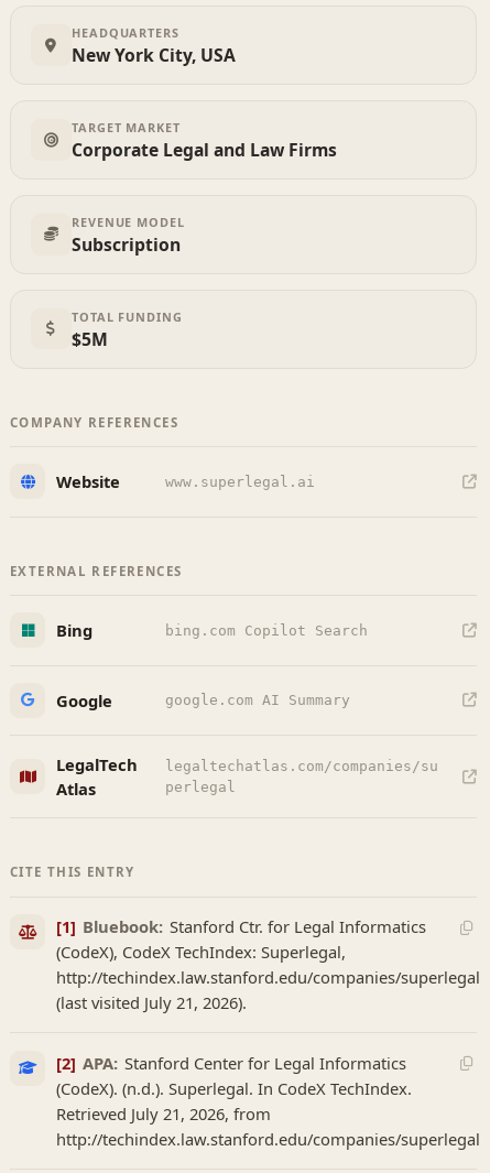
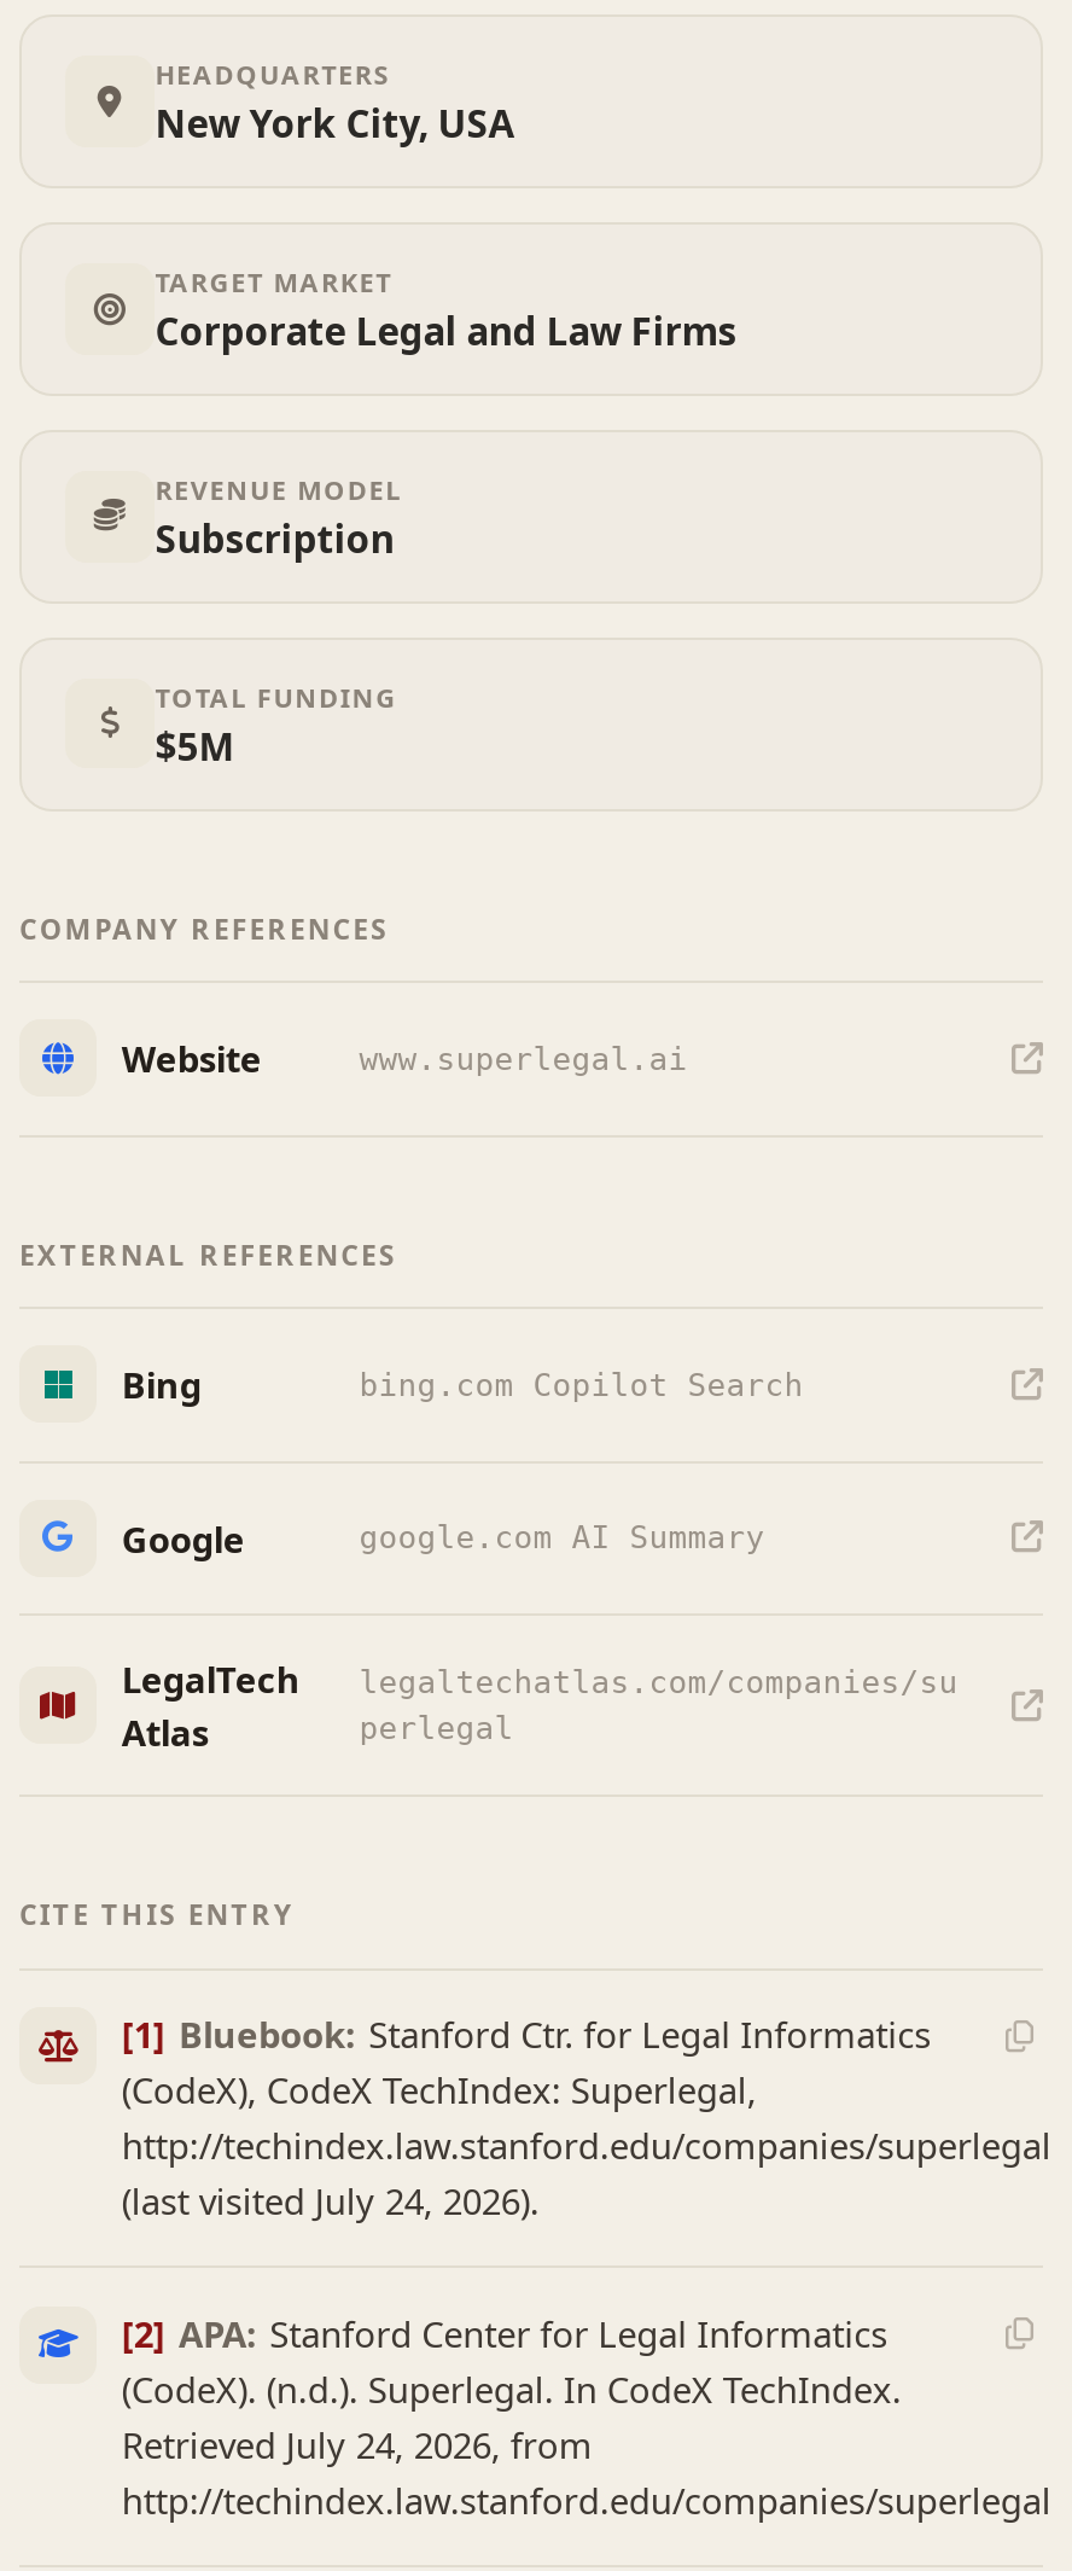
[57,991,247,1014] (last visited July 21, 2026). -> [122,2177,539,2225] (last visited July 24, 2026).
[57,1102,271,1124] Retrieved July 21, 2026, from -> [122,2419,592,2467] Retrieved July 24, 2026, from

